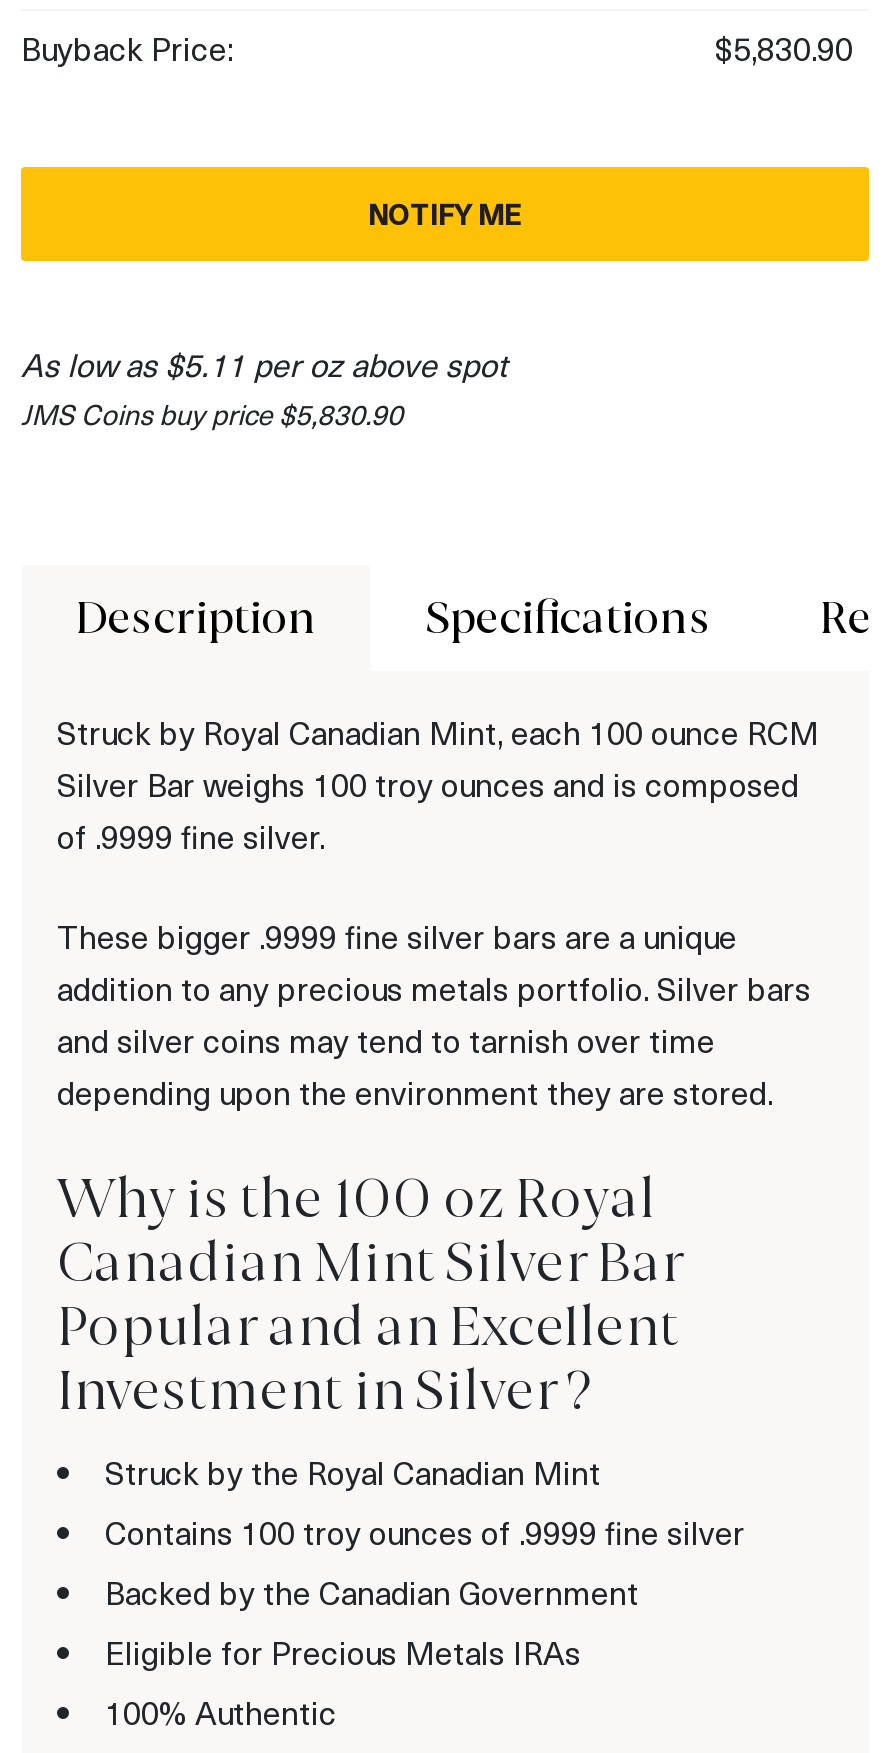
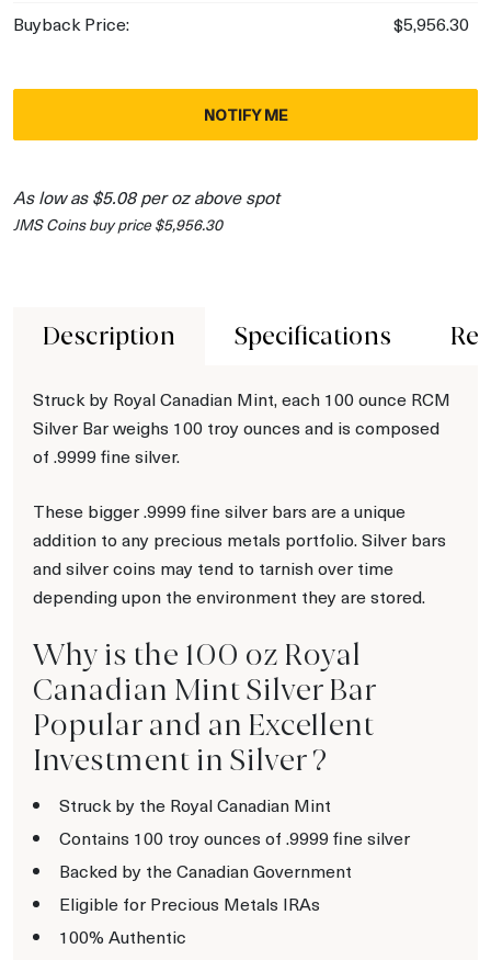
[715,26,853,68] $5,830.90 -> [393,12,469,35] $5,956.30
[21,342,507,384] As low as $5.11 per oz above spot -> [13,185,279,208] As low as $5.08 per oz above spot
[21,394,403,432] JMS Coins buy price $5,830.90 -> [13,214,222,234] JMS Coins buy price $5,956.30

